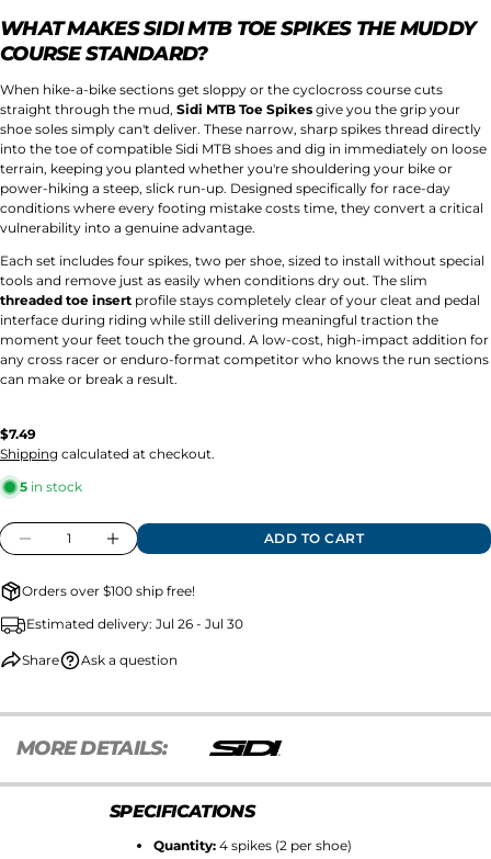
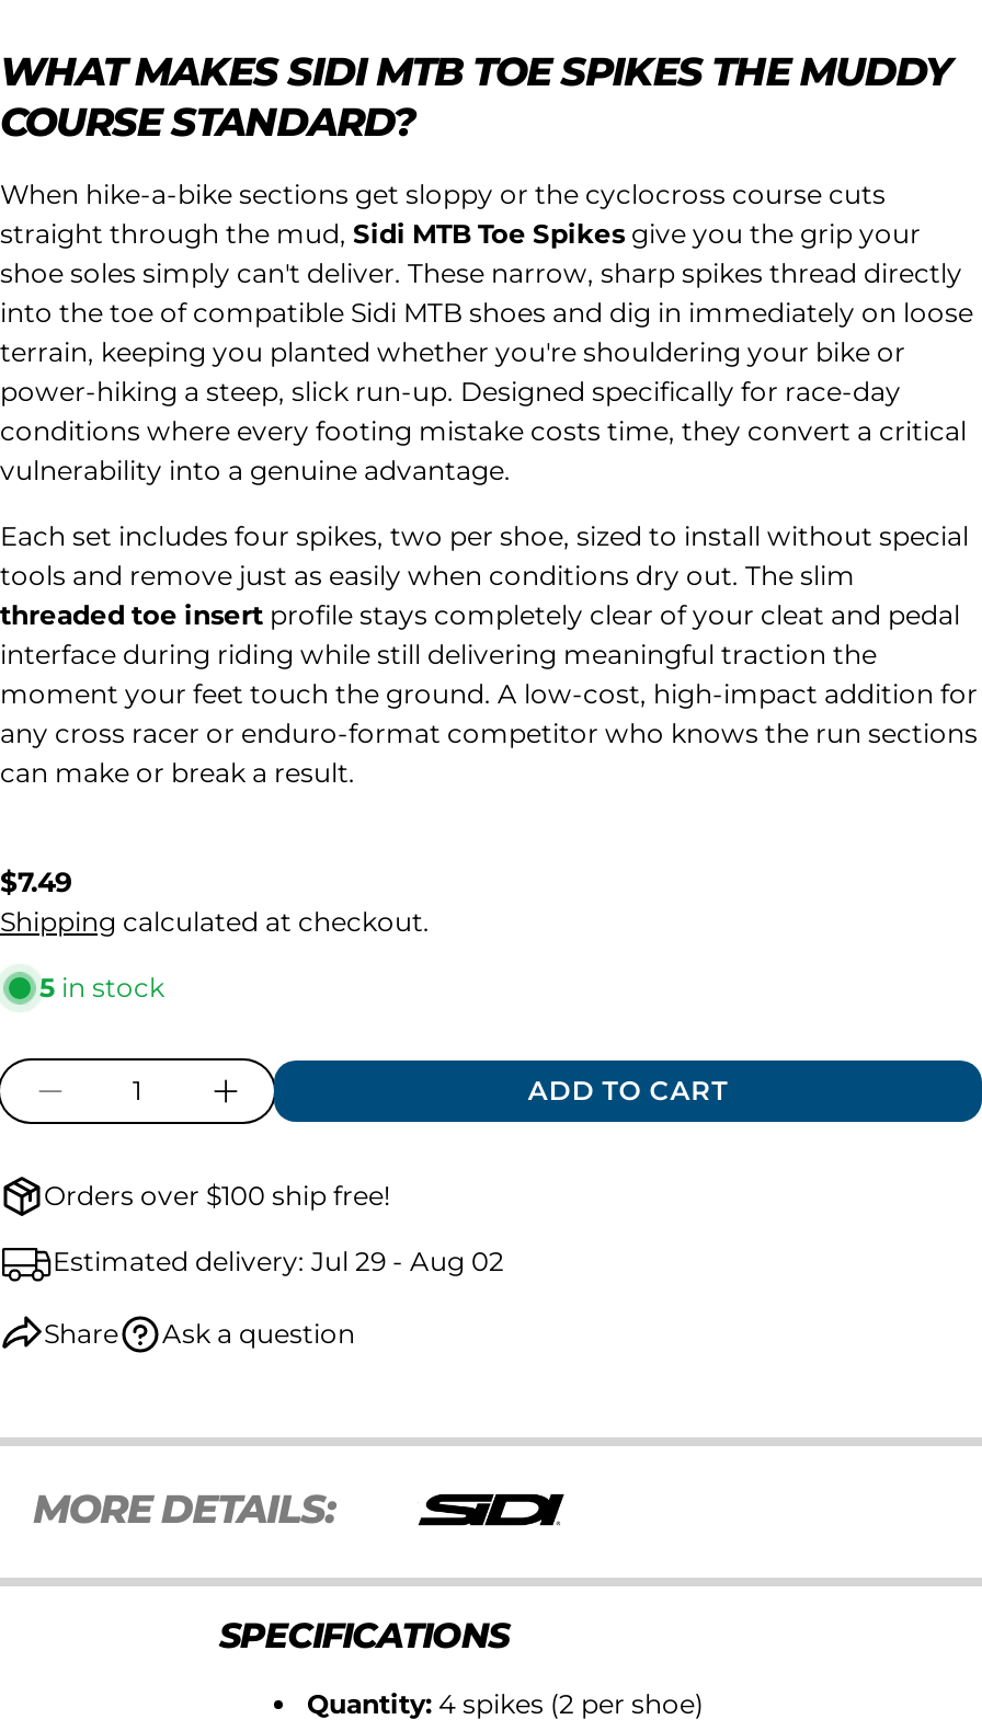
[26,615,243,631] Estimated delivery: Jul 26 - Jul 30 -> [53,1244,504,1277] Estimated delivery: Jul 29 - Aug 02

